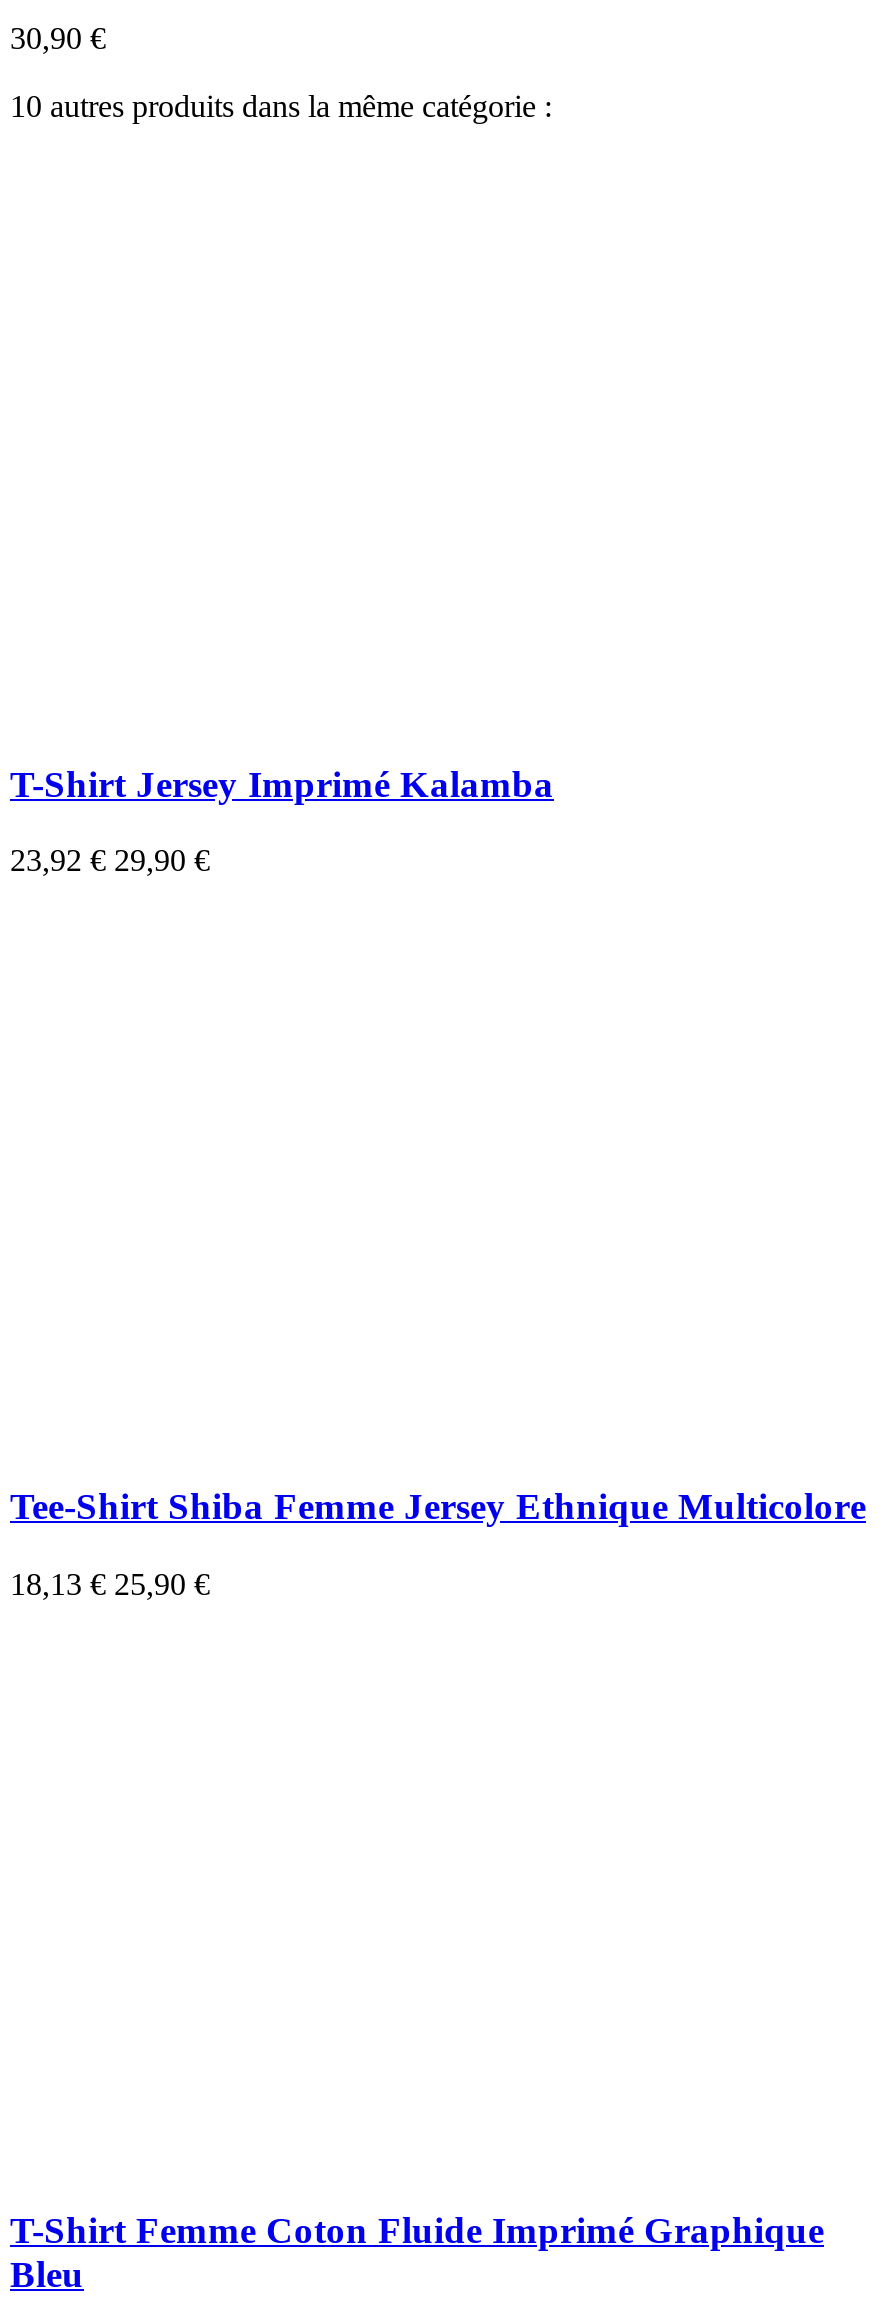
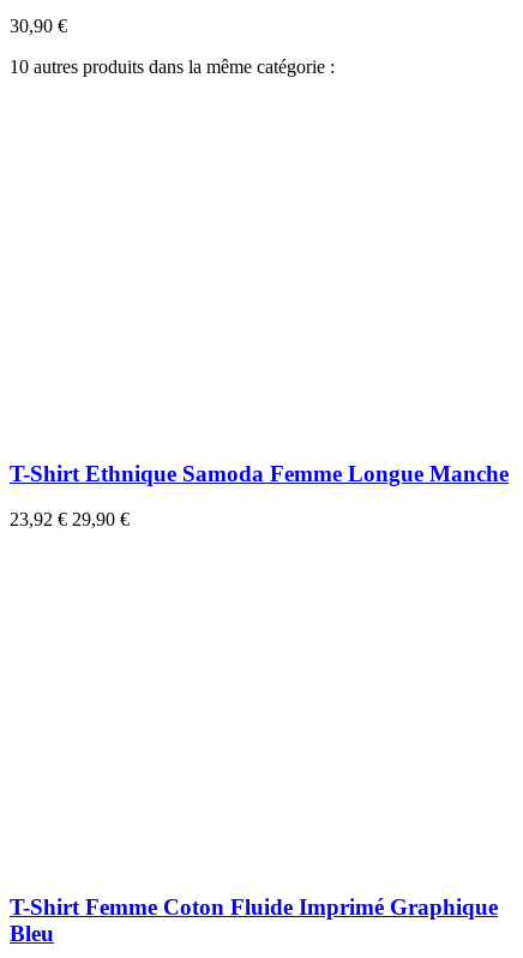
[10,762,554,804] T-Shirt Jersey Imprimé Kalamba -> [10,461,509,486] T-Shirt Ethnique Samoda Femme Longue Manche
[10,1485,866,1601] Tee-Shirt Shiba Femme Jersey Ethnique Multicolore | 18,13 € 25,90 € -> none

